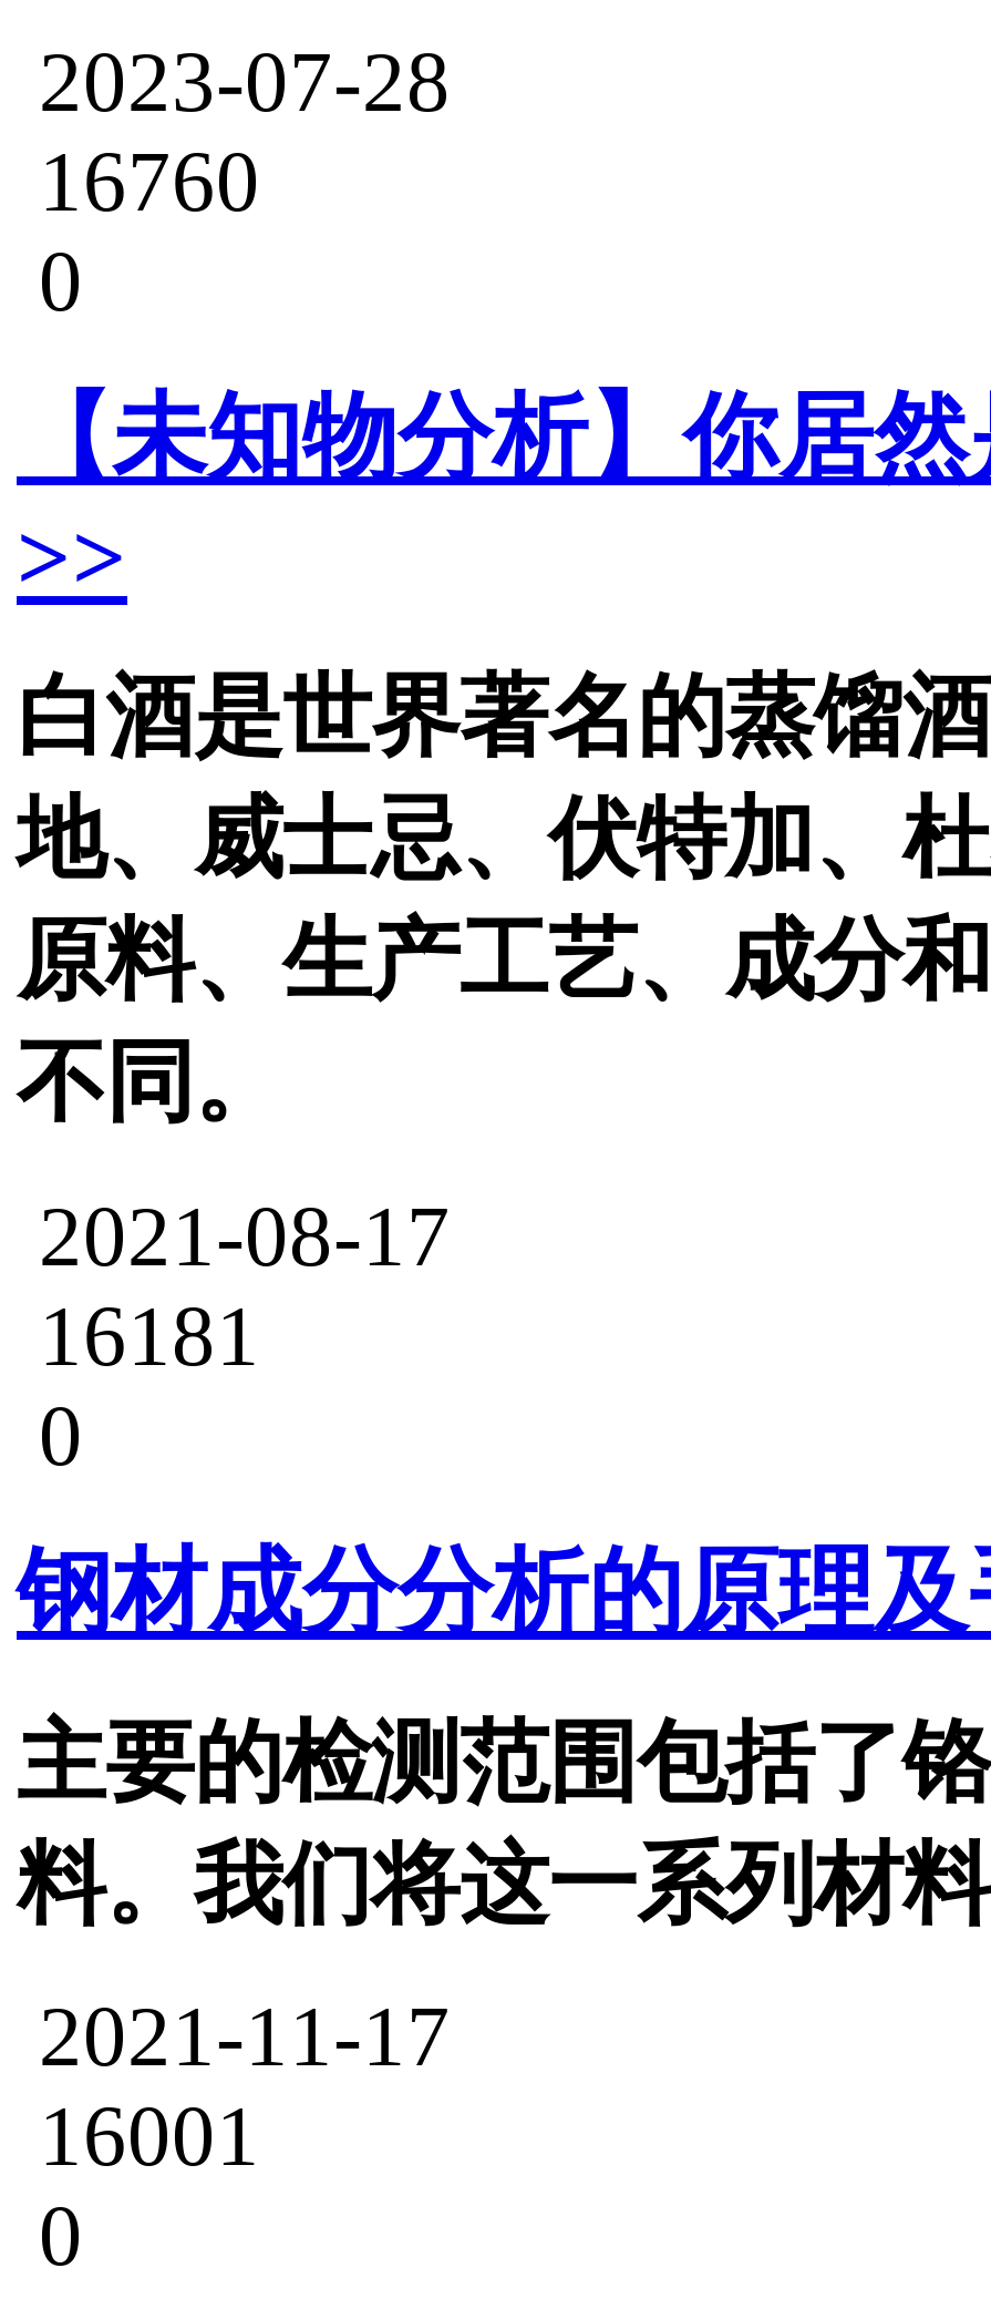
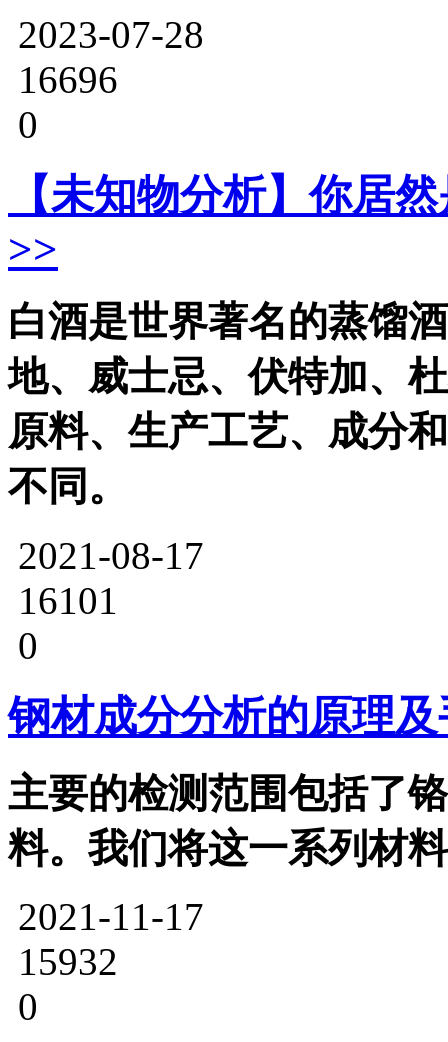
[17,133,260,229] 16760 -> [8,58,118,101] 16696
[17,1287,260,1382] 16181 -> [8,579,118,622] 16101
[17,2088,260,2183] 16001 -> [8,940,118,983] 15932

